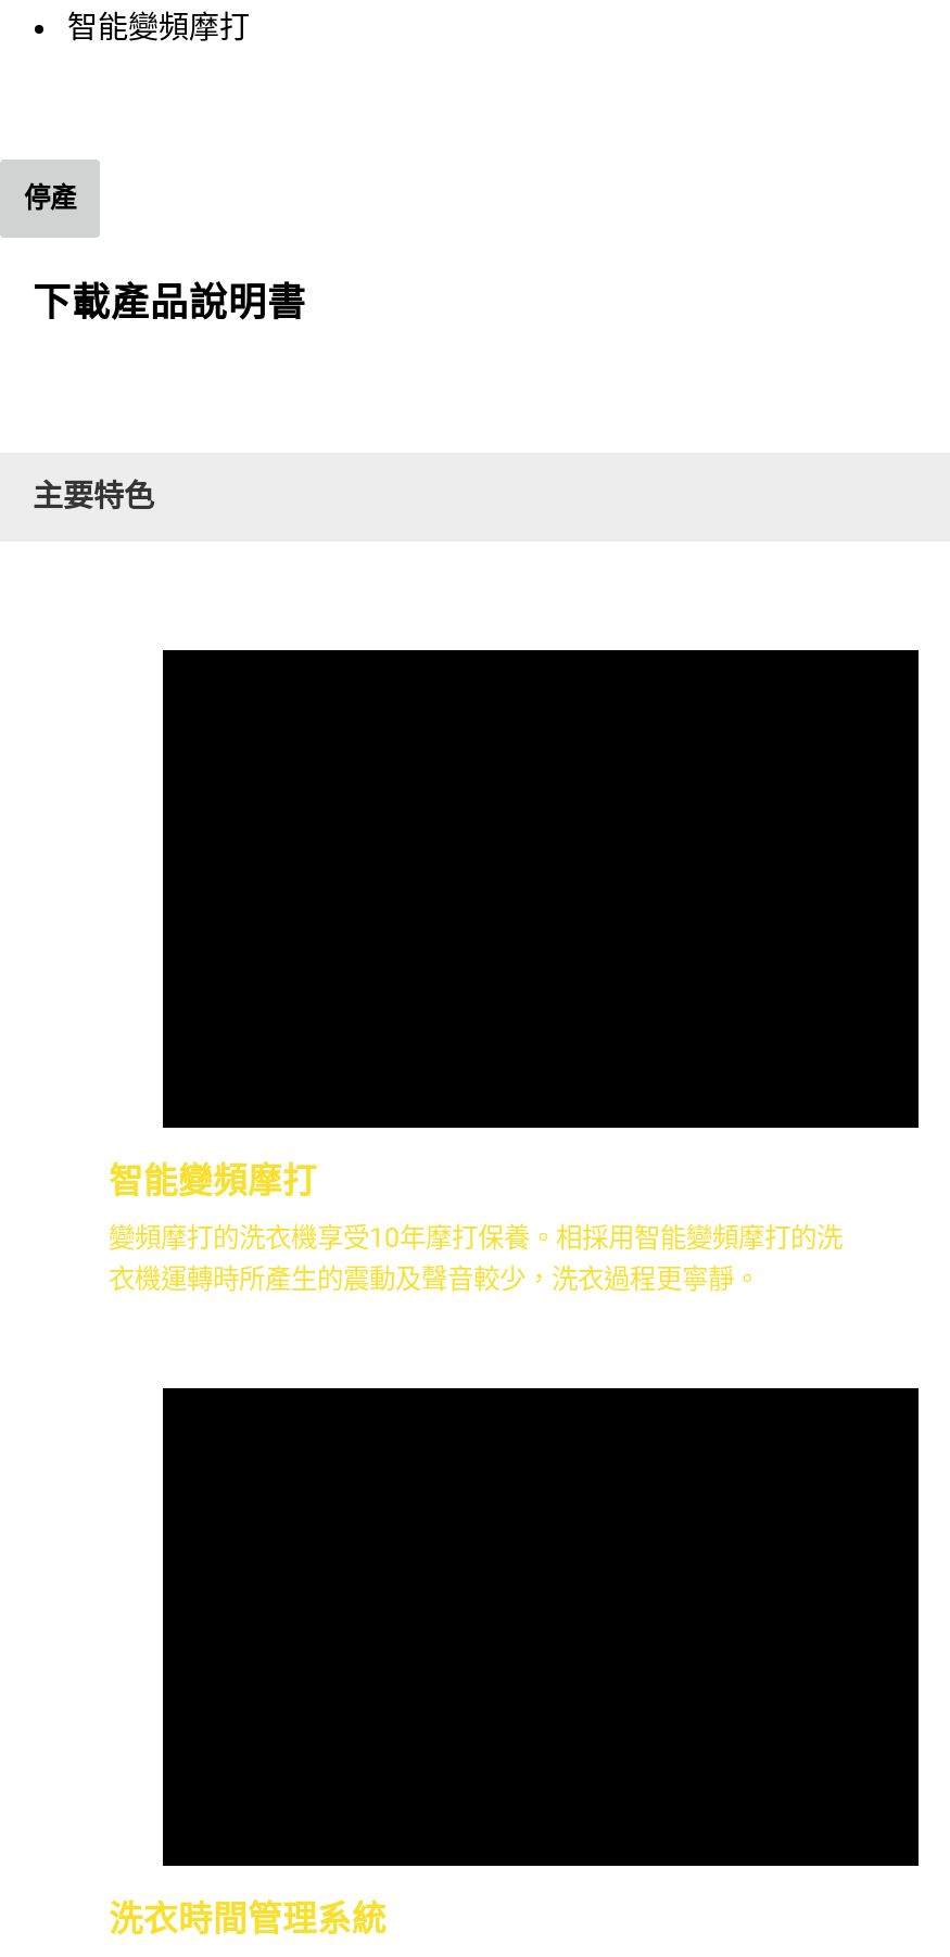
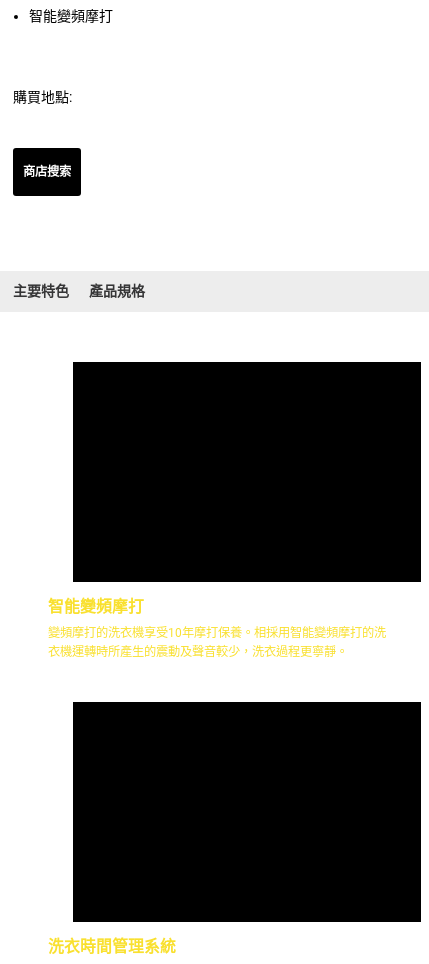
[24,183,76,214] 停產 -> [13,89,72,105] 購買地點:
[33,280,306,323] 下載產品說明書 -> [23,165,71,179] 商店搜索
none -> [89,283,145,299] 產品規格

